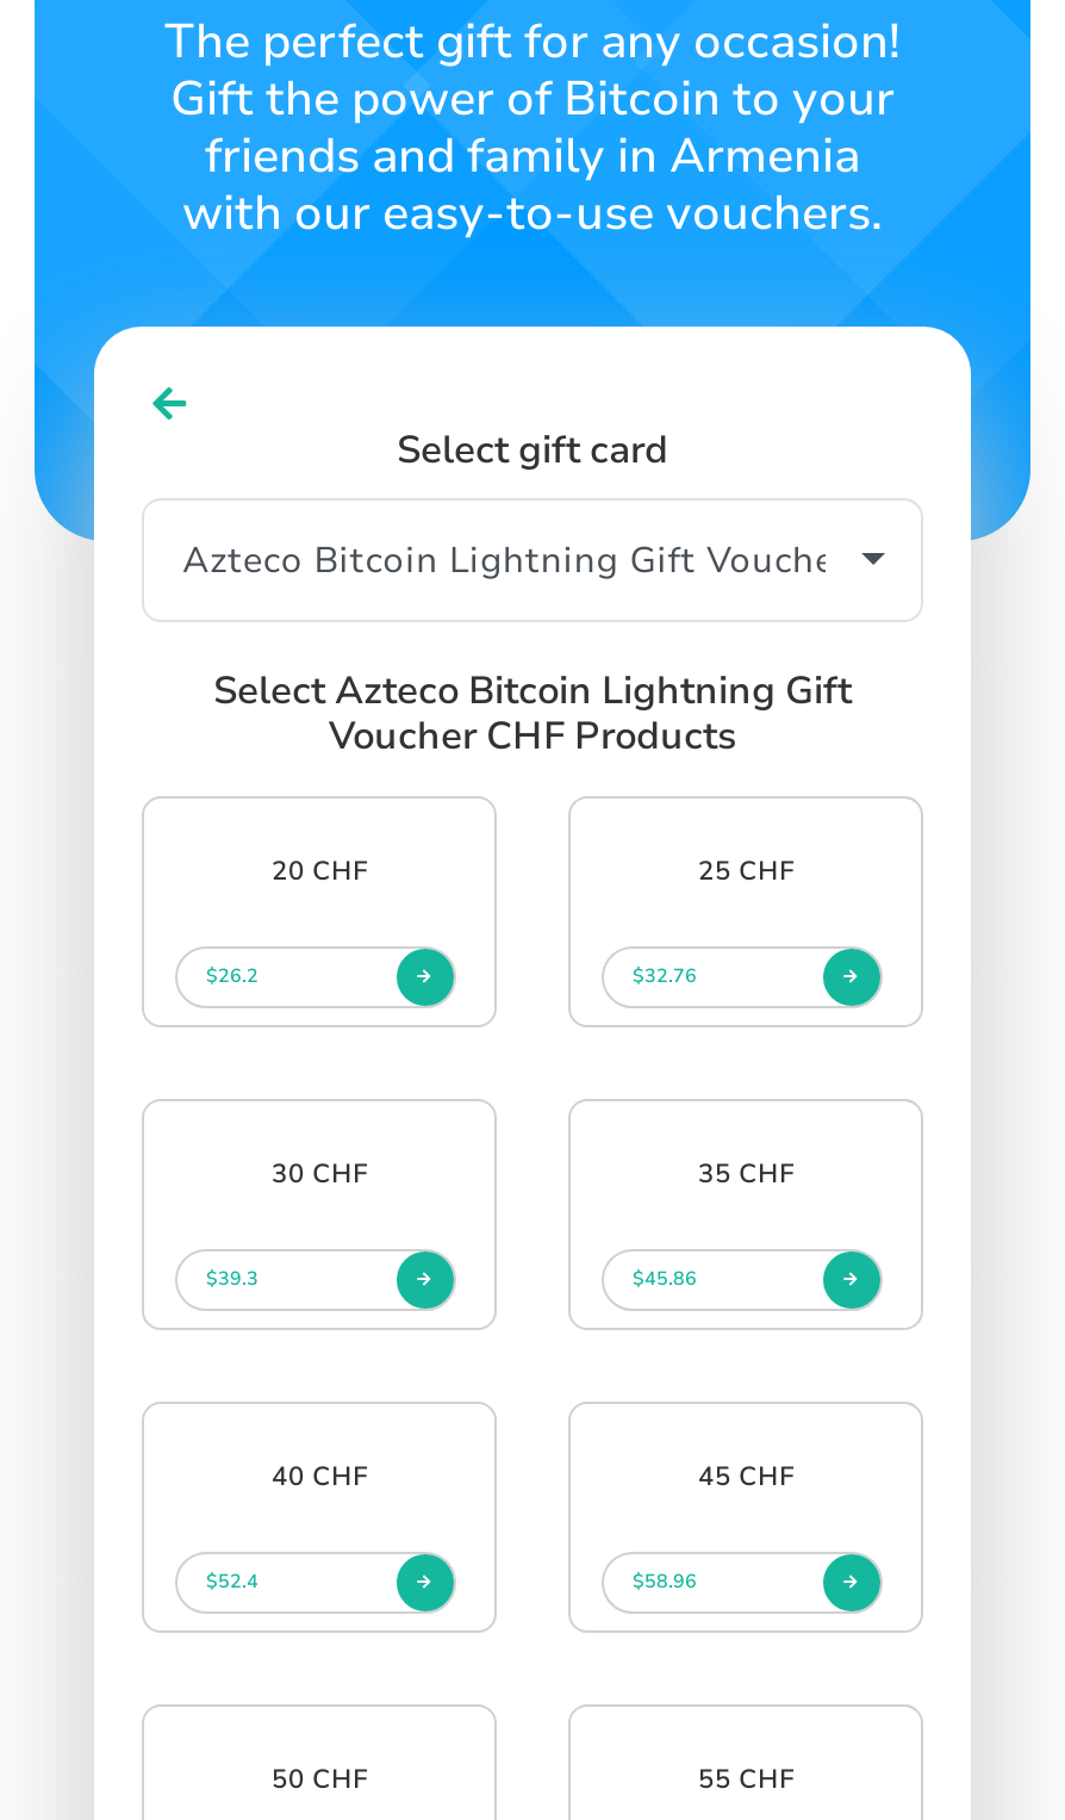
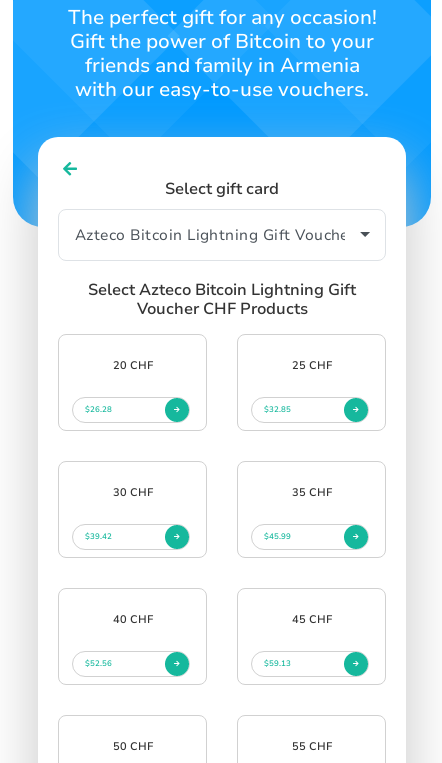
[206,962,259,989] $26.2 -> [85,404,112,415] $26.28
[633,962,697,989] $32.76 -> [264,404,291,415] $32.85
[206,1265,259,1291] $39.3 -> [85,531,112,542] $39.42
[633,1265,697,1291] $45.86 -> [264,531,291,542] $45.99
[206,1568,259,1594] $52.4 -> [85,658,112,669] $52.56
[633,1568,697,1594] $58.96 -> [264,658,291,669] $59.13

